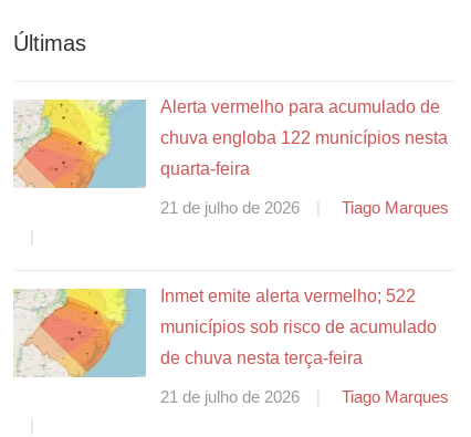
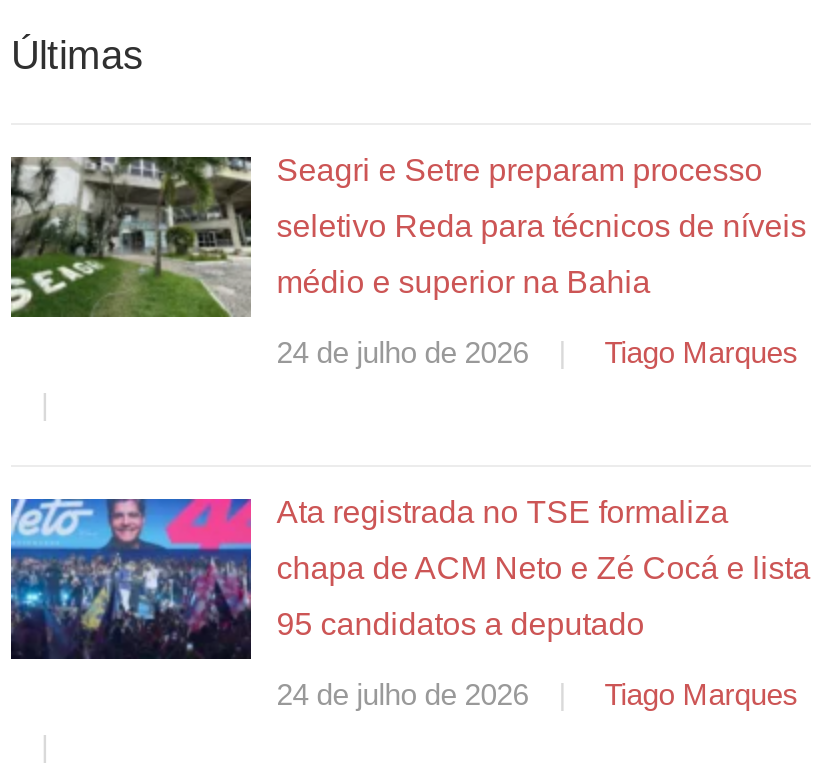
[13,98,440,189] [image] | Alerta vermelho para acumulado de -> [9,154,763,319] [image] | Seagri e Setre preparam processo
[160,129,448,147] chuva engloba 122 municípios nesta -> [277,210,807,244] seletivo Reda para técnicos de níveis
[160,160,250,178] quarta-feira -> [277,266,651,300] médio e superior na Bahia
[160,198,299,217] 21 de julho de 2026 -> [277,335,529,369] 24 de julho de 2026
[12,287,415,378] [image] | Inmet emite alerta vermelho; 522 -> [9,496,729,661] [image] | Ata registrada no TSE formaliza
[160,318,437,337] municípios sob risco de acumulado -> [277,552,811,586] chapa de ACM Neto e Zé Cocá e lista
[160,349,362,368] de chuva nesta terça-feira -> [277,608,645,642] 95 candidatos a deputado
[160,387,299,406] 21 de julho de 2026 -> [277,677,529,711] 24 de julho de 2026

